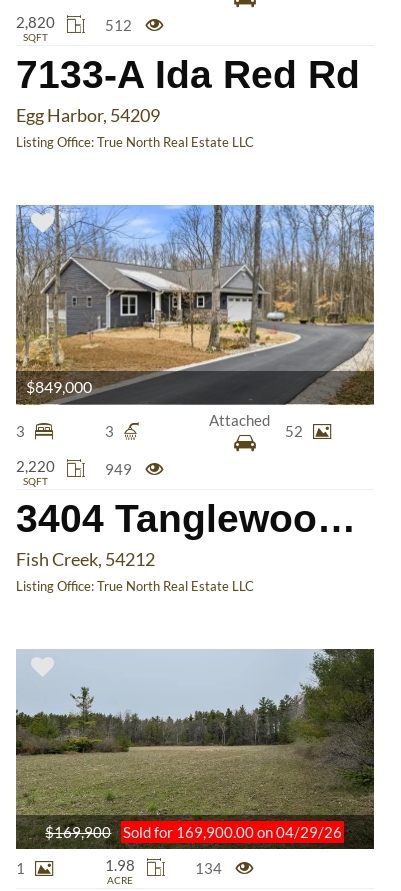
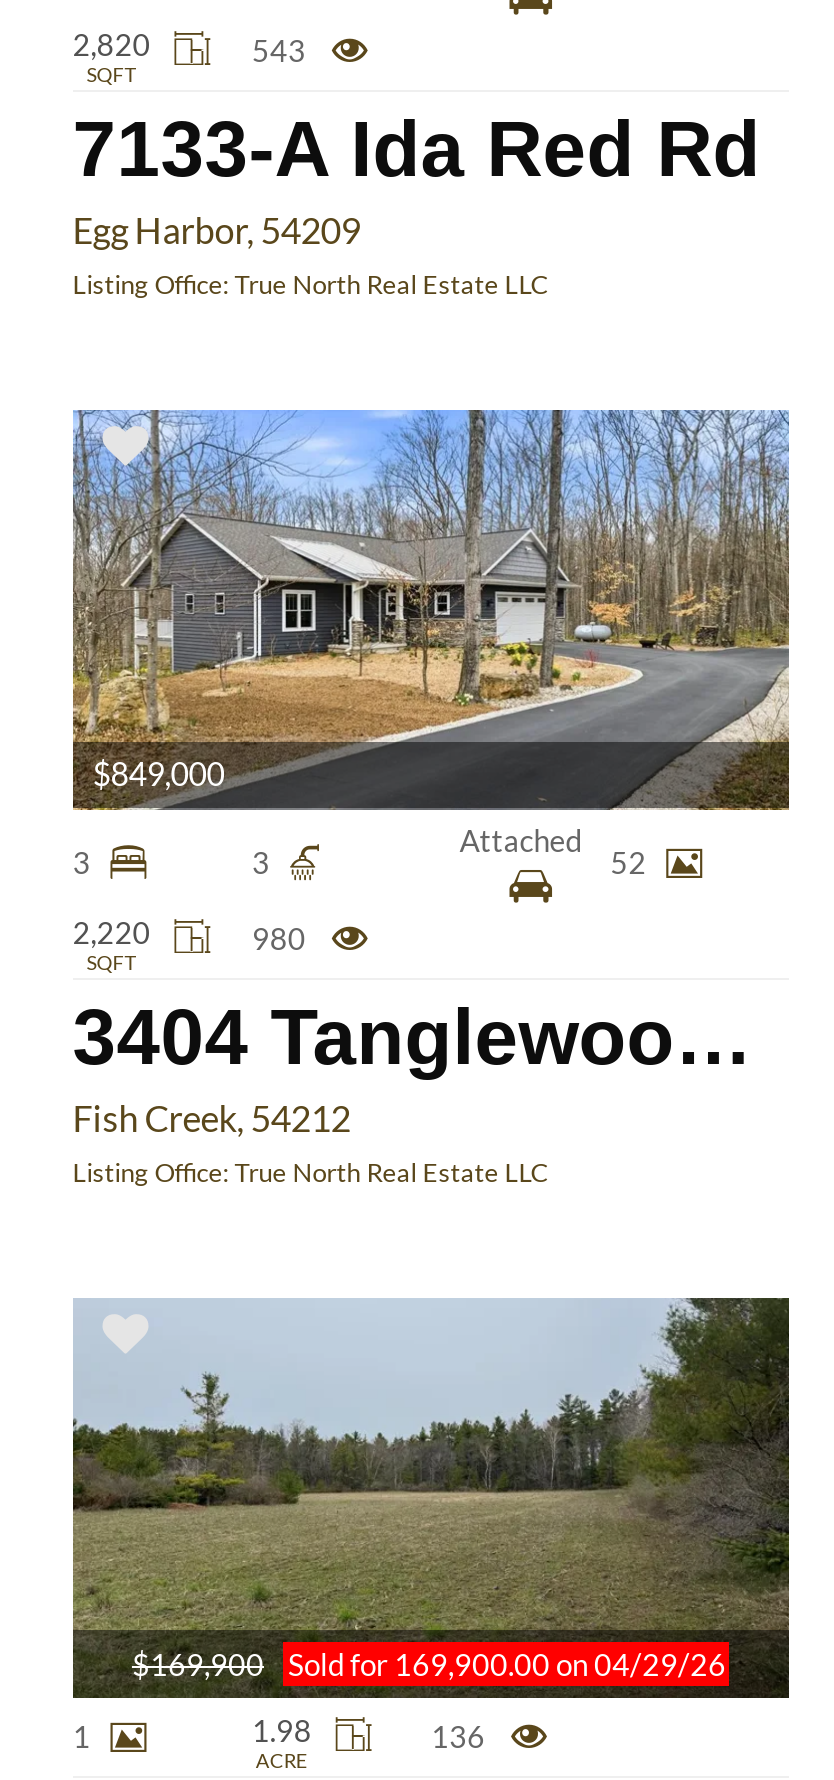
[105,16,132,34] 512 -> [252,32,306,68] 543
[105,460,132,478] 949 -> [252,920,306,956] 980
[195,859,222,877] 134 -> [431,1718,485,1754] 136

